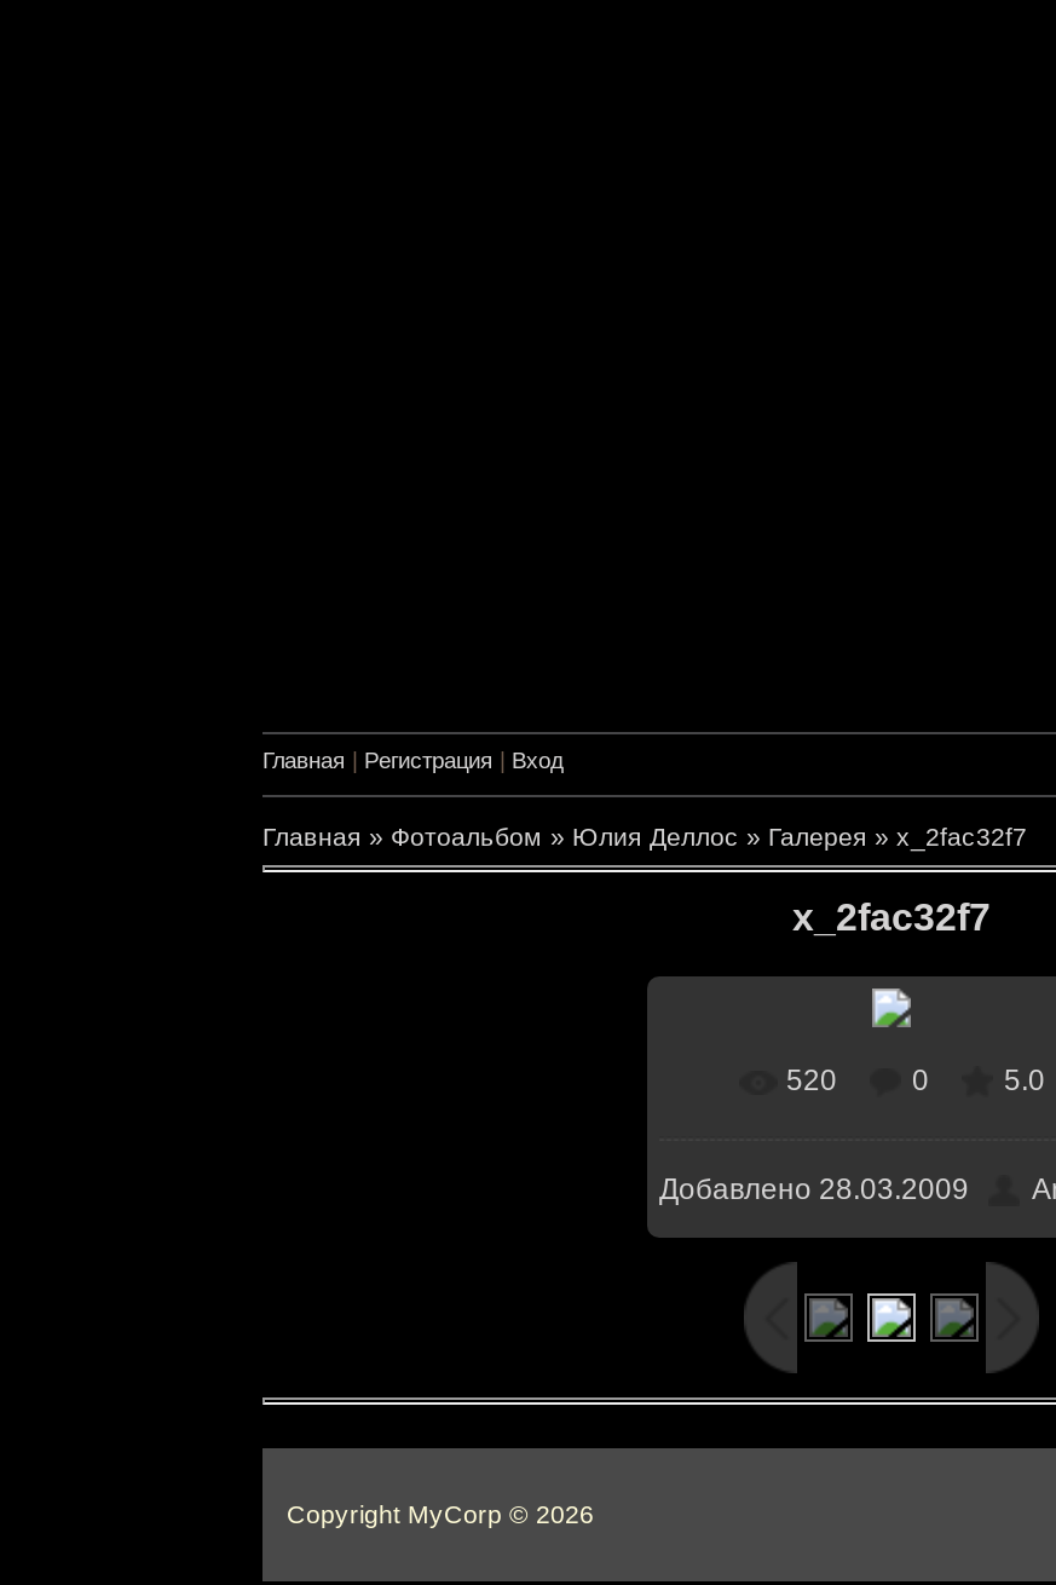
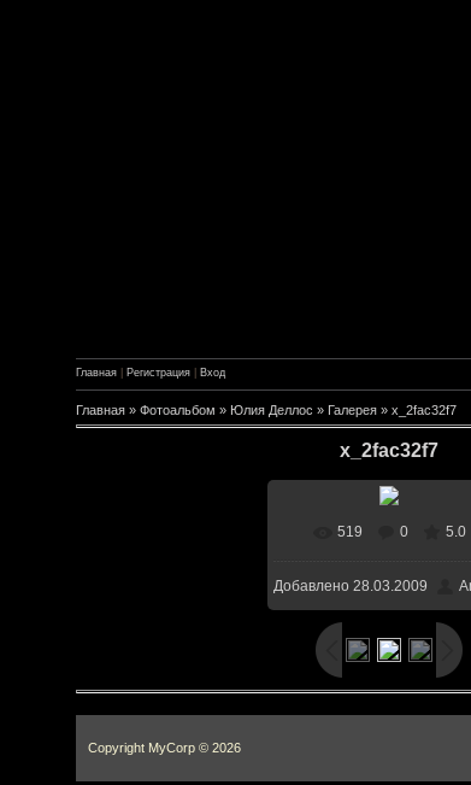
[786,1064,837,1098] 520 -> [337,524,362,541] 519

